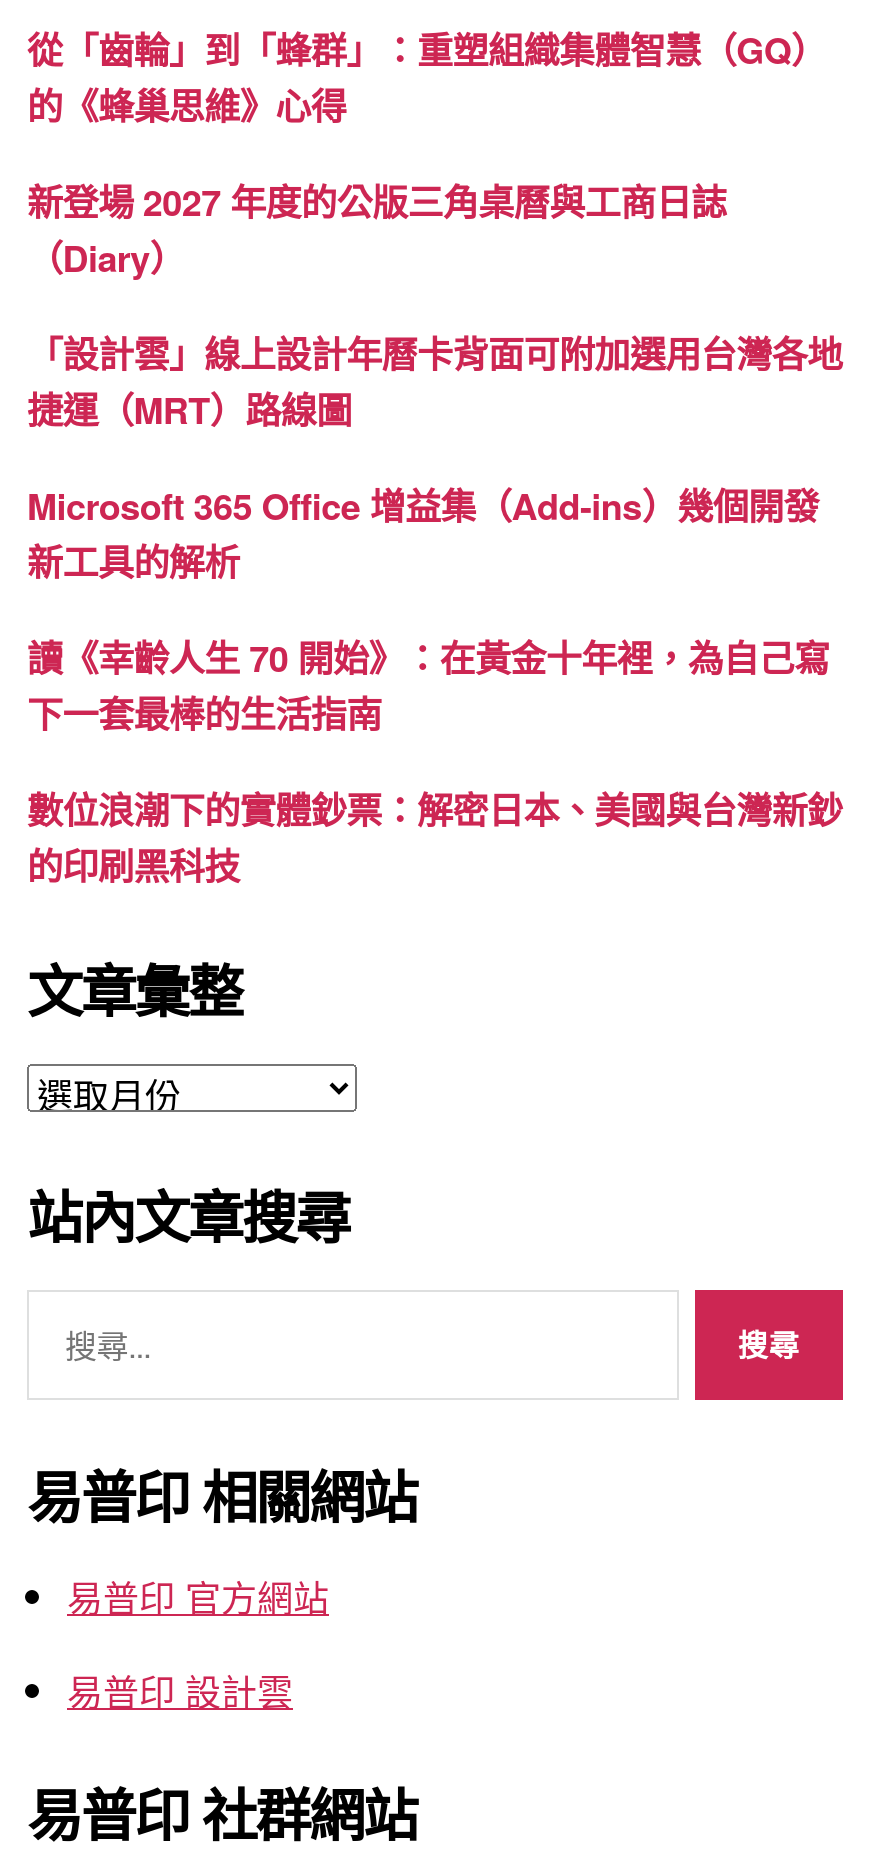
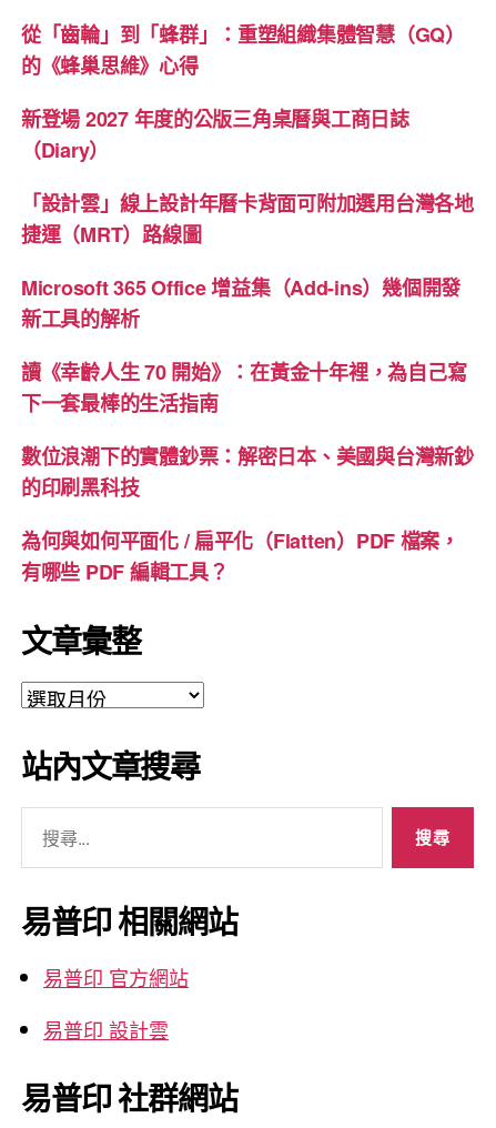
none -> [21,526,459,586] 為何與如何平面化 / 扁平化（Flatten）PDF 檔案， | 有哪些 PDF 編輯工具？

